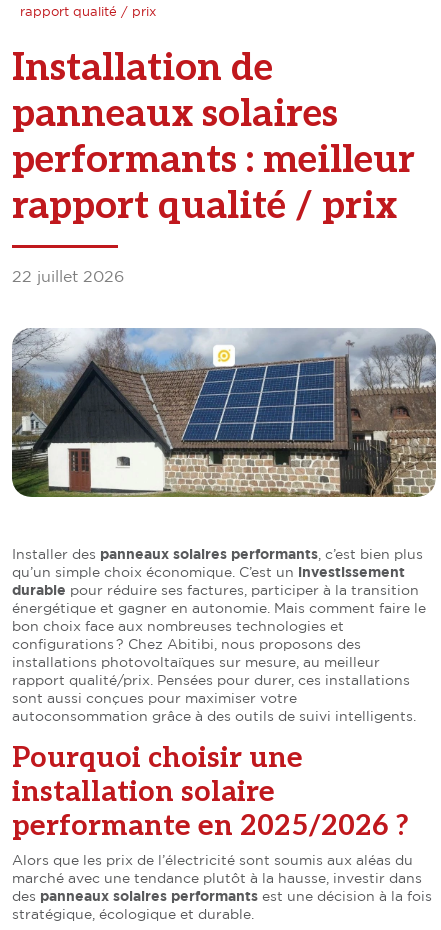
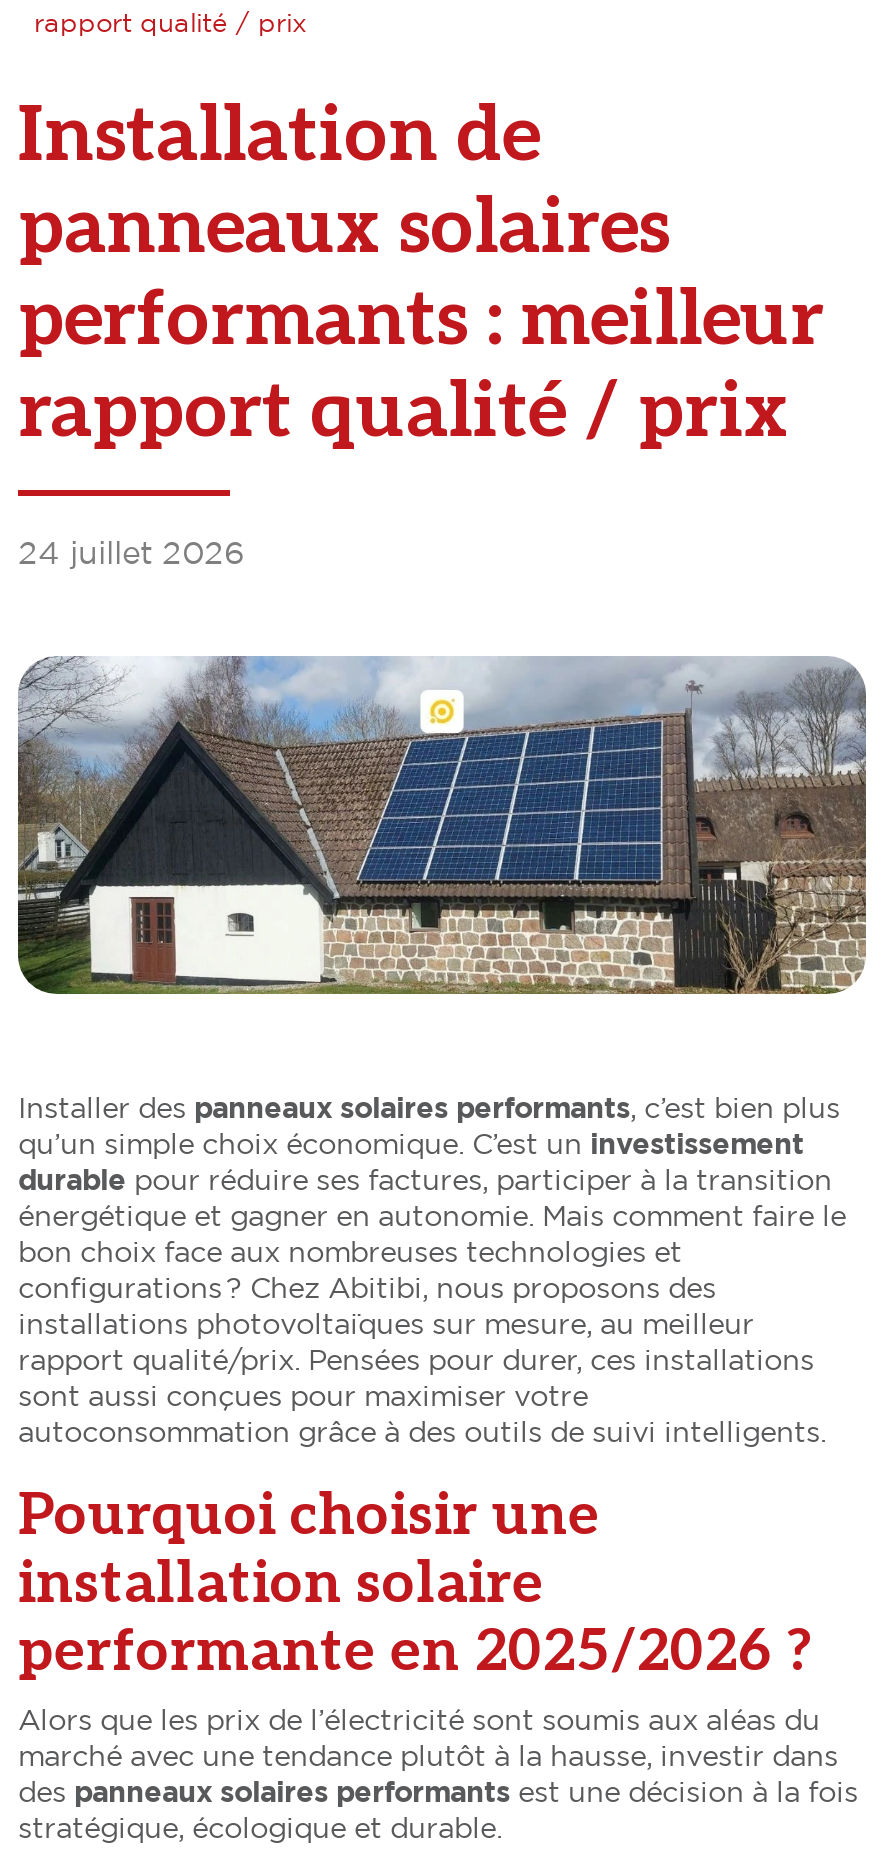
[12,267,124,285] 22 juillet 2026 -> [18,534,244,570] 24 juillet 2026

